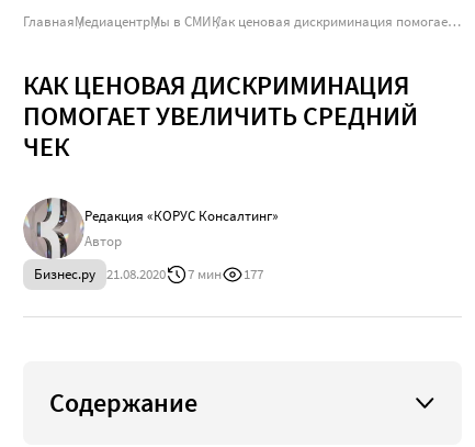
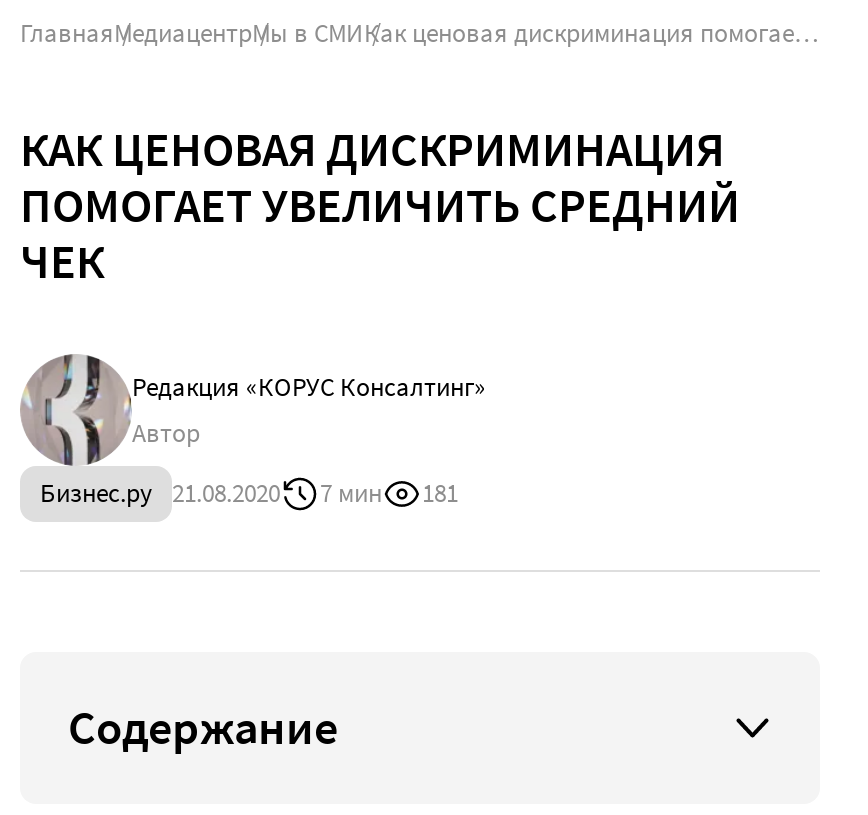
[34,265,263,283] Бизнес.ру 21.08.2020 7 мин 177 -> [40,476,458,510] Бизнес.ру 21.08.2020 7 мин 181

